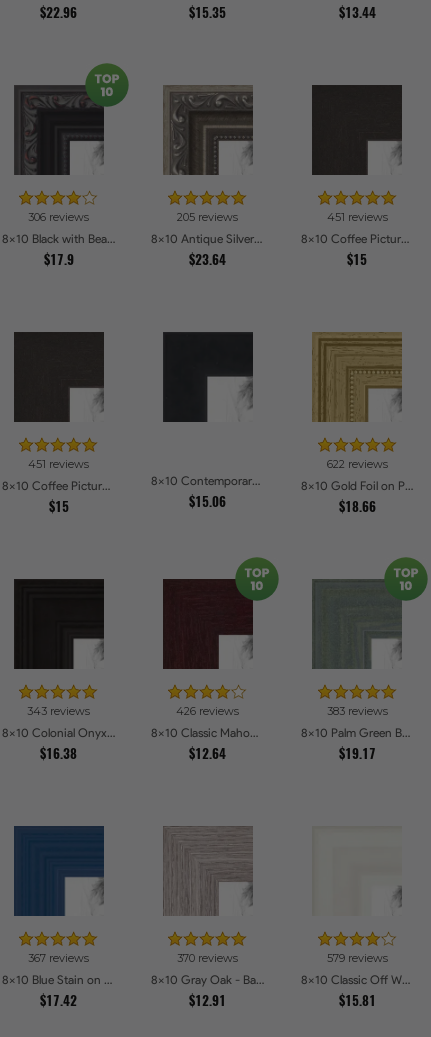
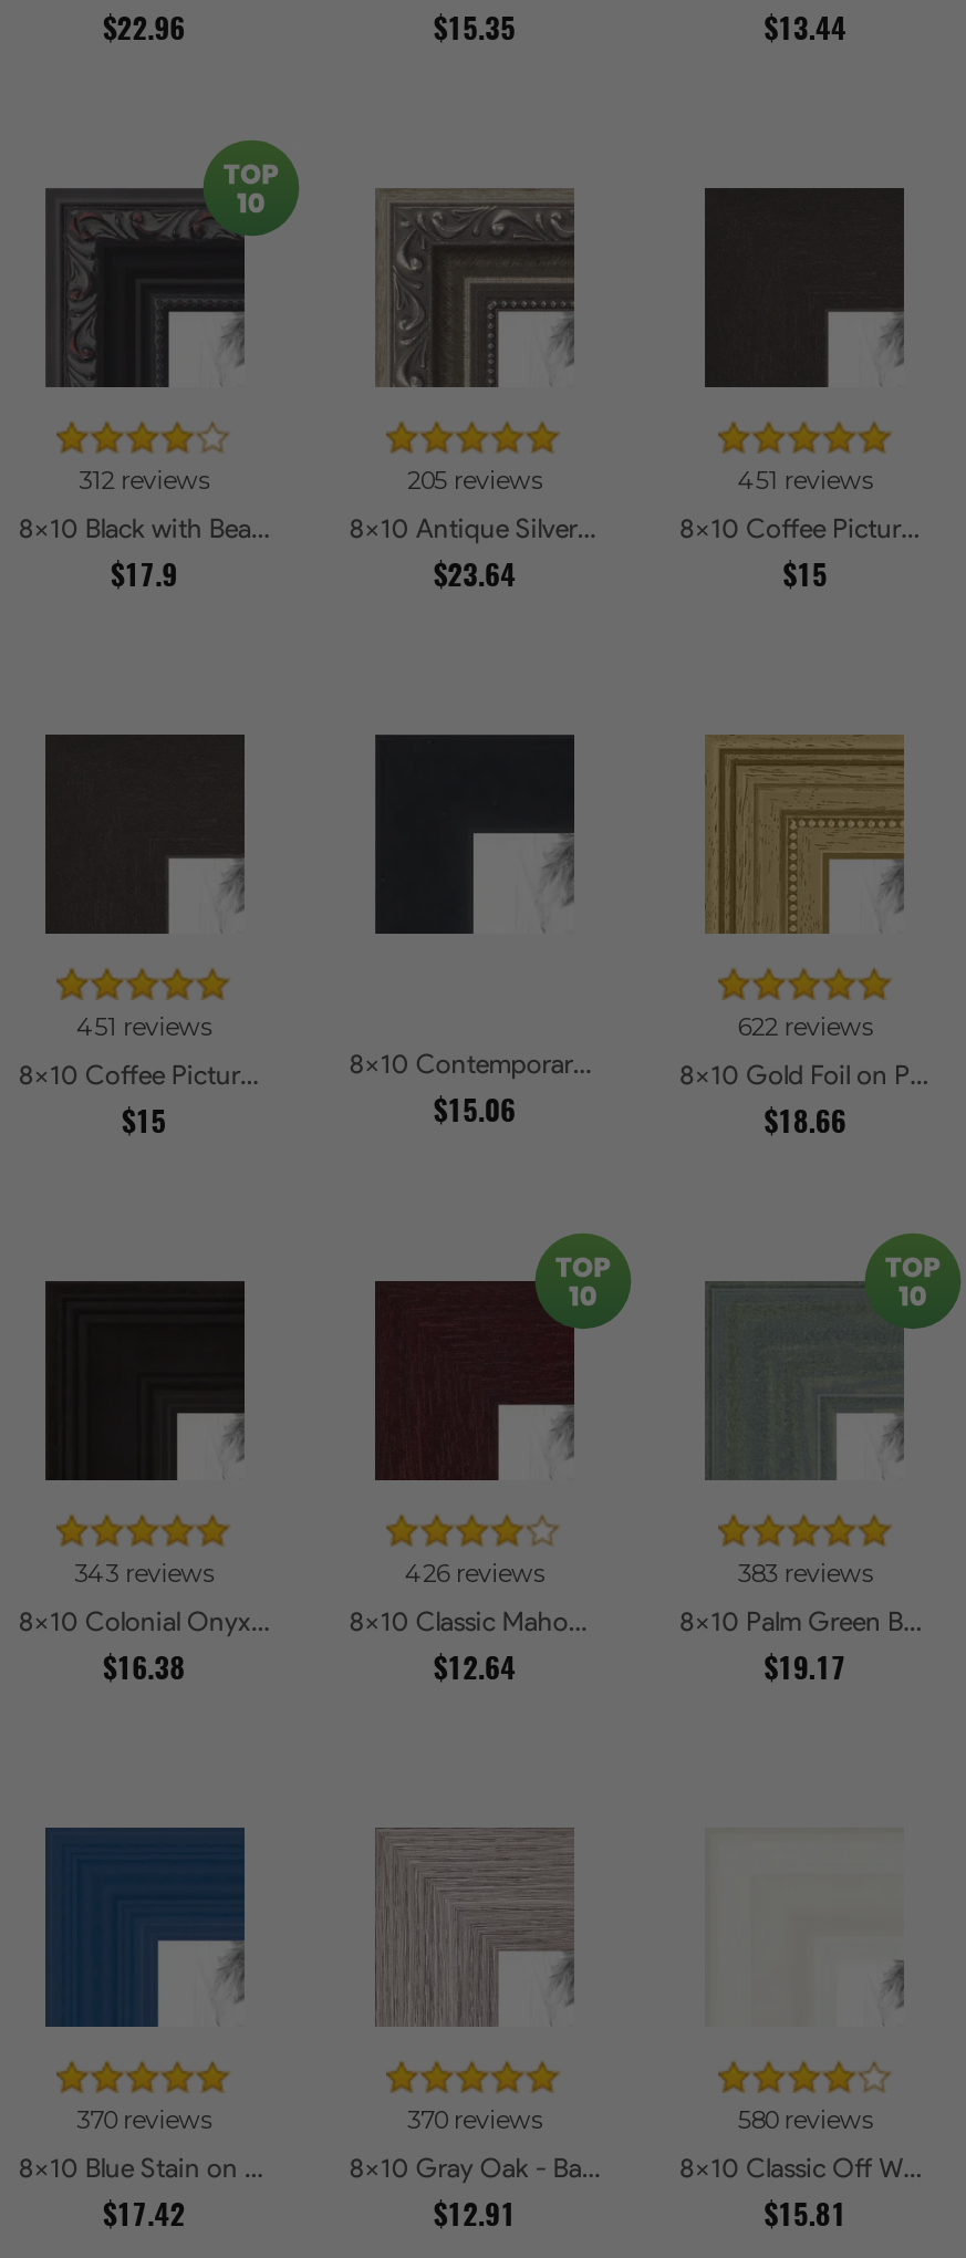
[28,210,89,224] 306 reviews -> [79,465,210,496] 312 reviews
[28,951,89,965] 367 reviews -> [77,2104,212,2135] 370 reviews
[327,951,388,965] 579 reviews -> [738,2104,873,2135] 580 reviews

